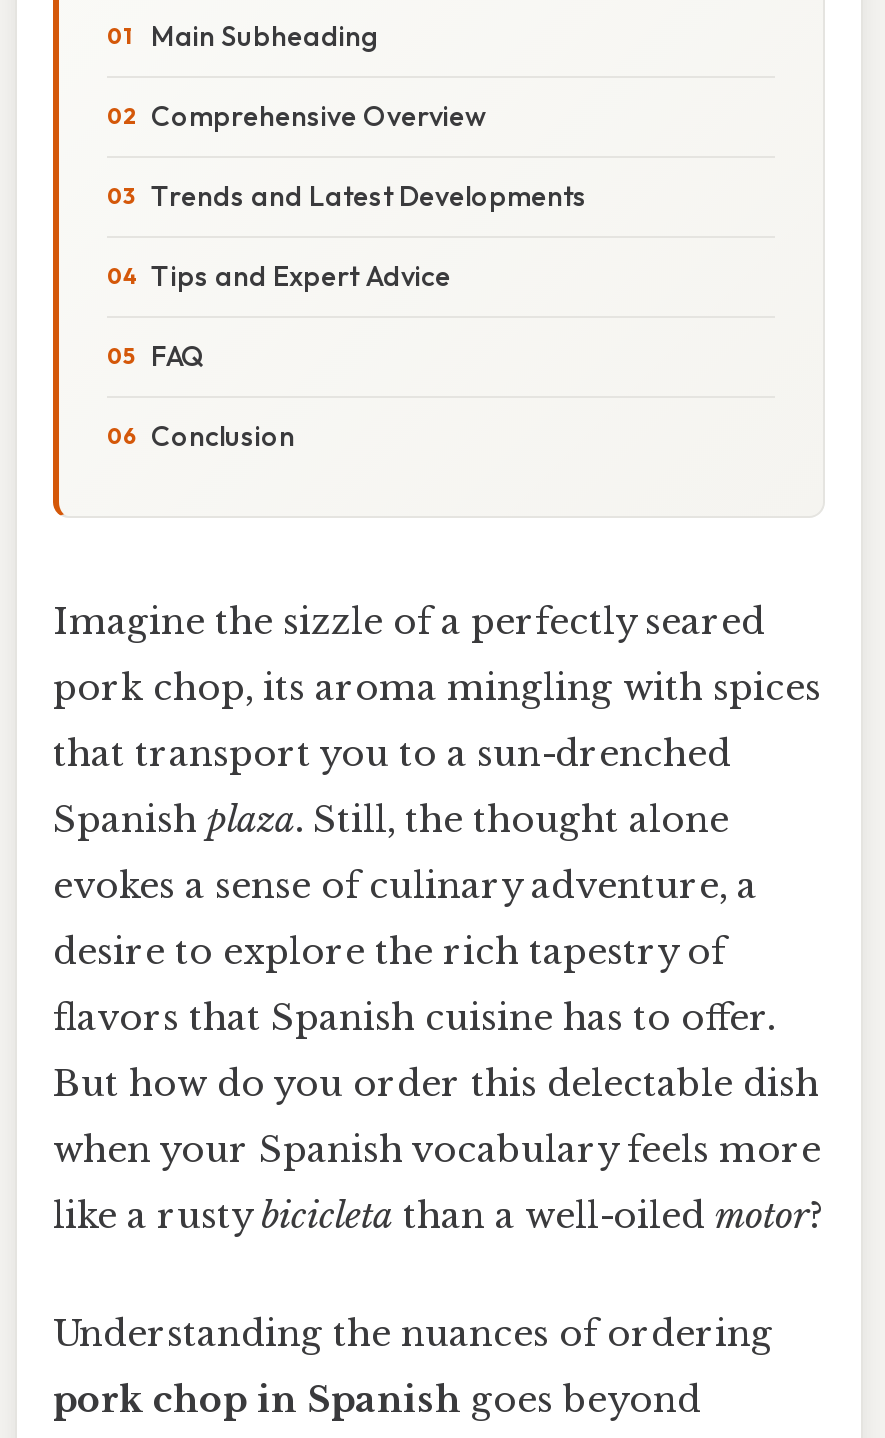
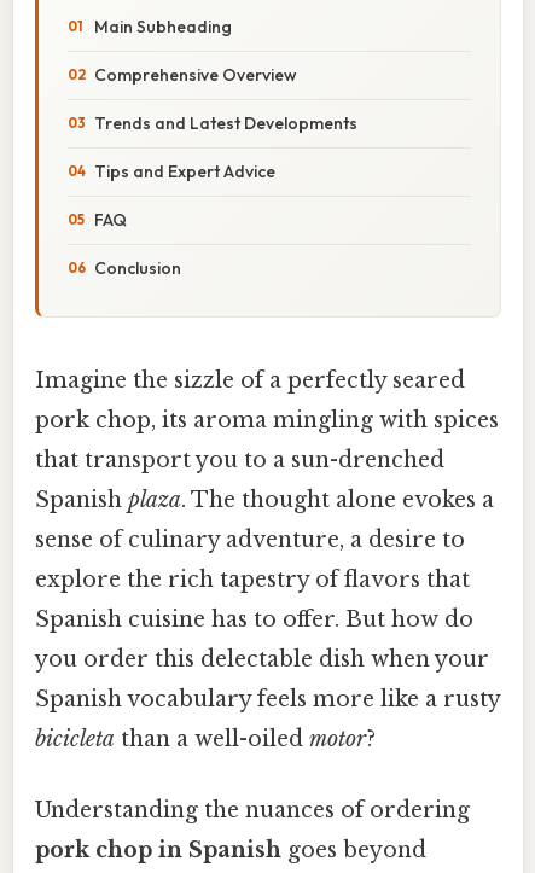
[53,798,729,842] Spanish plaza. Still, the thought alone -> [35,486,494,513] Spanish plaza. The thought alone evokes a
[53,864,757,908] evokes a sense of culinary adventure, a -> [35,526,465,553] sense of culinary adventure, a desire to
[53,930,725,974] desire to explore the rich tapestry of -> [35,566,470,593] explore the rich tapestry of flavors that
[53,996,775,1040] flavors that Spanish cuisine has to offer. -> [35,606,473,632] Spanish cuisine has to offer. But how do
[53,1062,819,1106] But how do you order this delectable dish -> [35,646,489,672] you order this delectable dish when your
[53,1128,821,1172] when your Spanish vocabulary feels more -> [35,686,500,712] Spanish vocabulary feels more like a rusty
[53,1194,825,1238] like a rusty bicicleta than a well-oiled motor? -> [35,725,376,752] bicicleta than a well-oiled motor?

